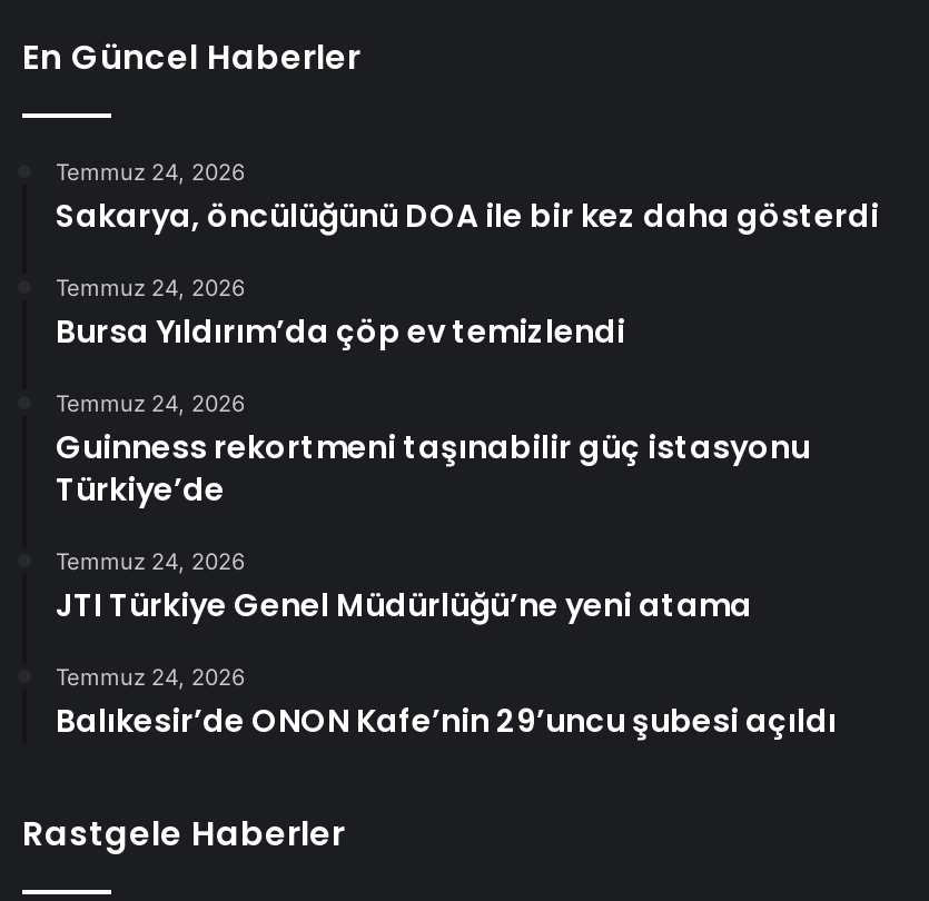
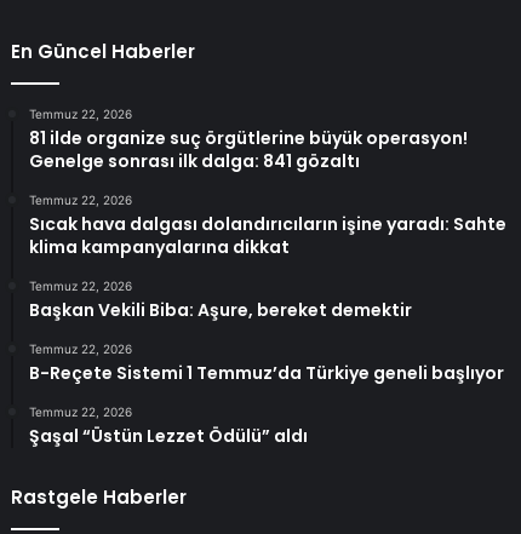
[56,159,879,239] Temmuz 24, 2026 | Sakarya, öncülüğünü DOA ile bir kez daha gösterdi -> [29,107,468,174] Temmuz 22, 2026 | 81 ilde organize suç örgütlerine büyük operasyon! | Genelge sonrası ilk dalga: 841 gözaltı
[56,274,625,354] Temmuz 24, 2026 | Bursa Yıldırım’da çöp ev temizlendi -> [29,193,506,259] Temmuz 22, 2026 | Sıcak hava dalgası dolandırıcıların işine yaradı: Sahte | klima kampanyalarına dikkat
[56,390,810,512] Temmuz 24, 2026 | Guinness rekortmeni taşınabilir güç istasyonu | Türkiye’de -> [29,279,412,322] Temmuz 22, 2026 | Başkan Vekili Biba: Aşure, bereket demektir
[56,548,752,628] Temmuz 24, 2026 | JTI Türkiye Genel Müdürlüğü’ne yeni atama -> [29,342,504,385] Temmuz 22, 2026 | B-Reçete Sistemi 1 Temmuz’da Türkiye geneli başlıyor
[56,664,837,744] Temmuz 24, 2026 | Balıkesir’de ONON Kafe’nin 29’uncu şubesi açıldı -> [29,405,308,448] Temmuz 22, 2026 | Şaşal “Üstün Lezzet Ödülü” aldı

